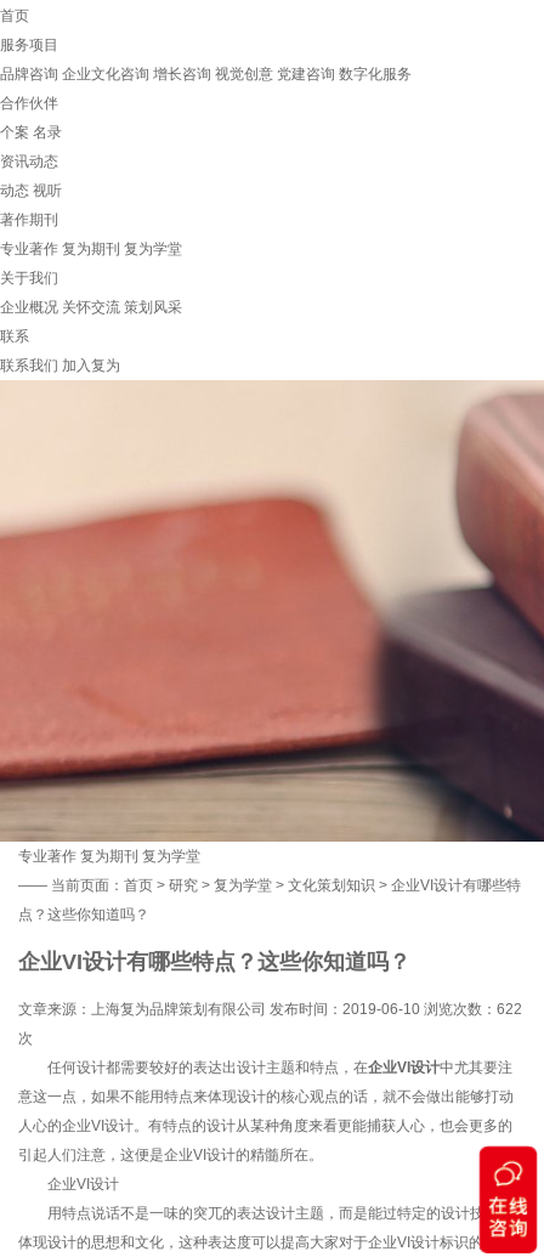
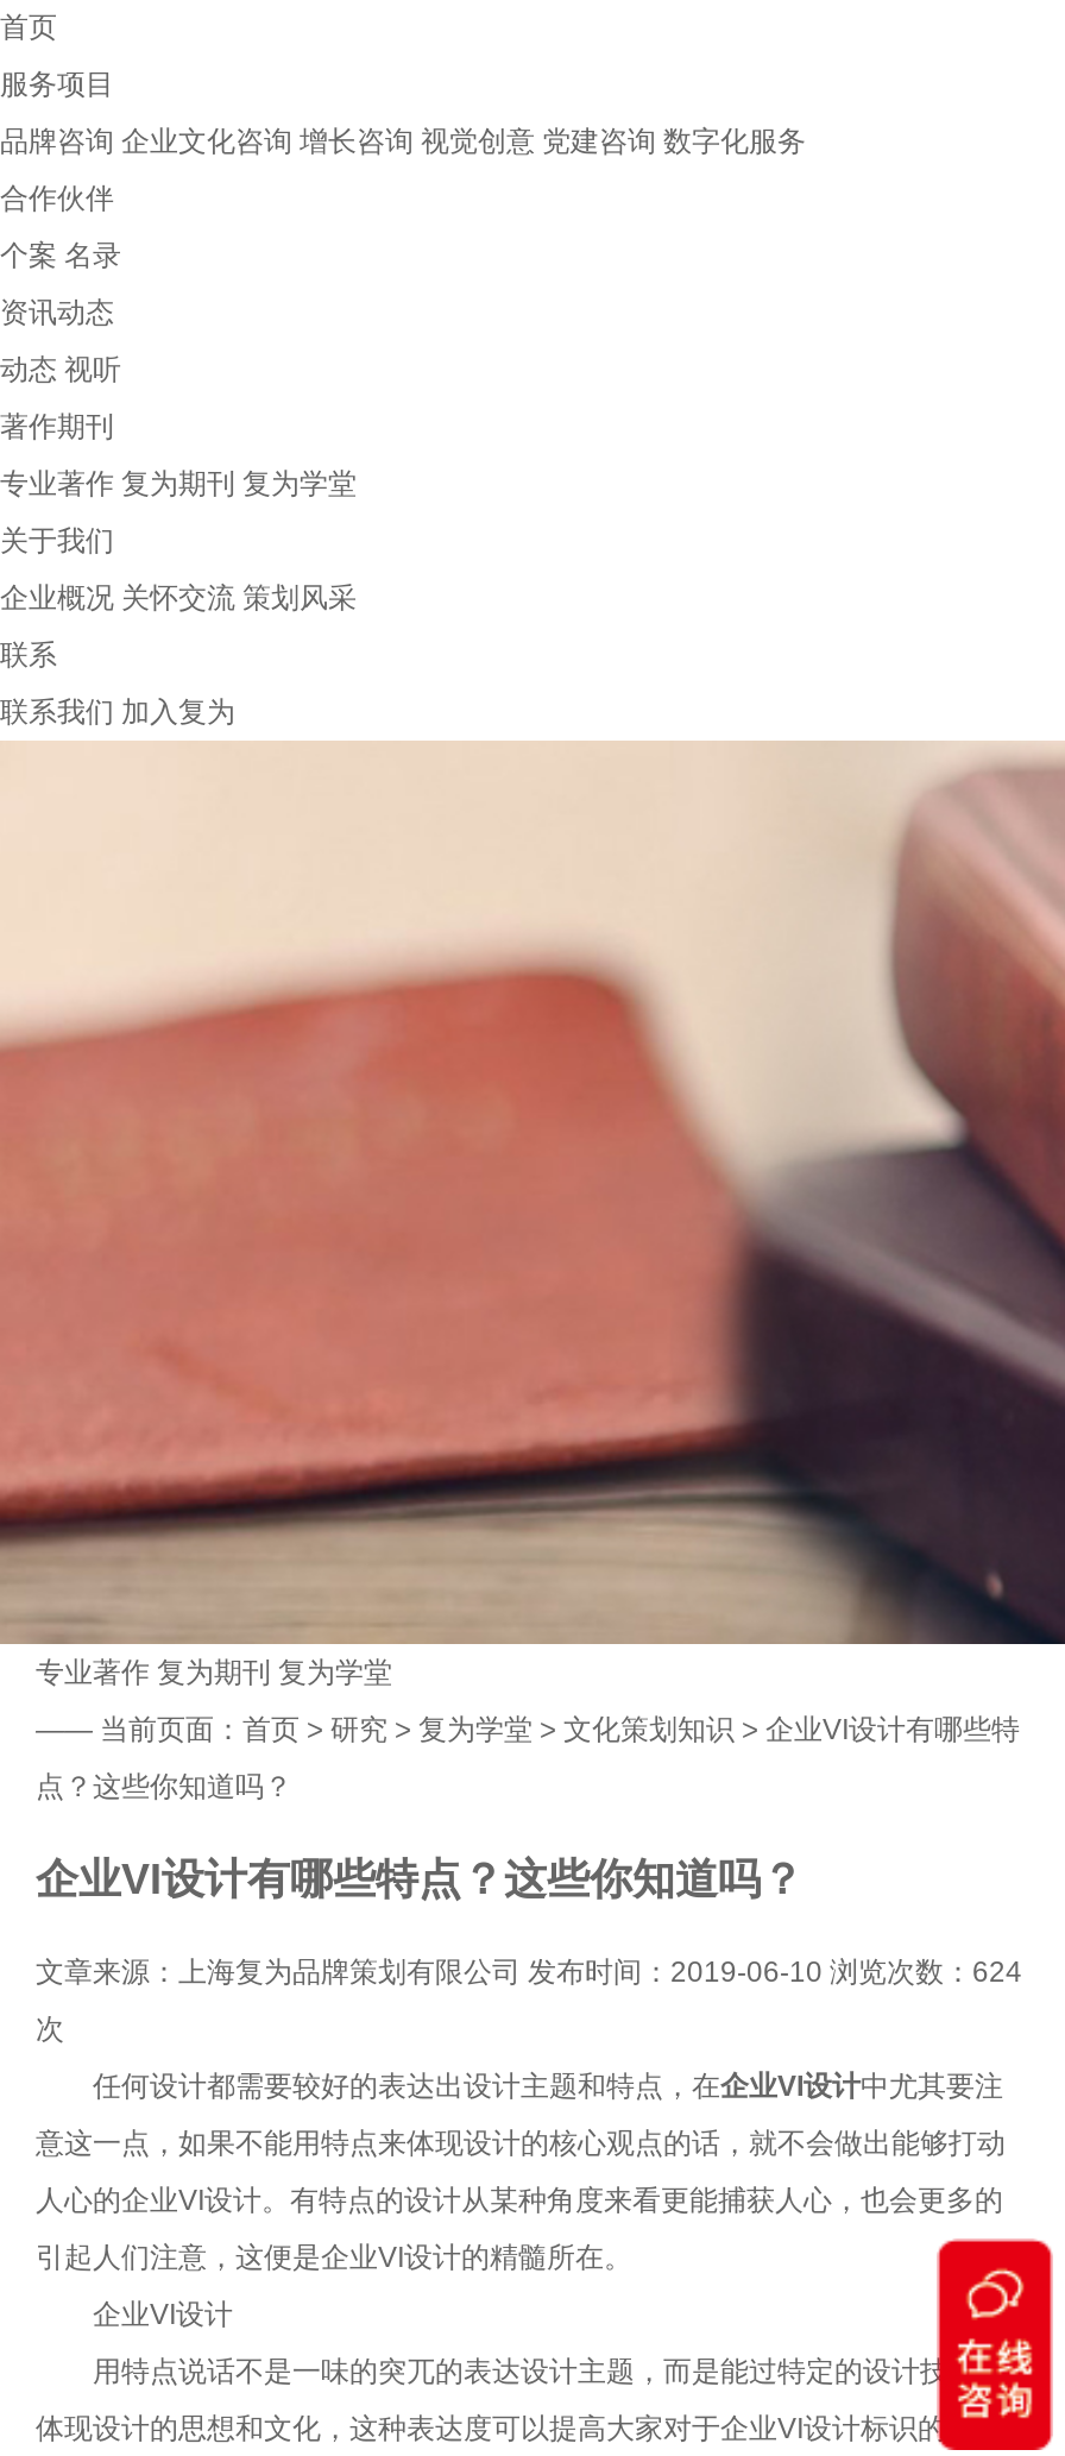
[18,1001,522,1018] 文章来源：上海复为品牌策划有限公司 发布时间：2019-06-10 浏览次数：622 -> [36,1955,1022,1989] 文章来源：上海复为品牌策划有限公司 发布时间：2019-06-10 浏览次数：624

